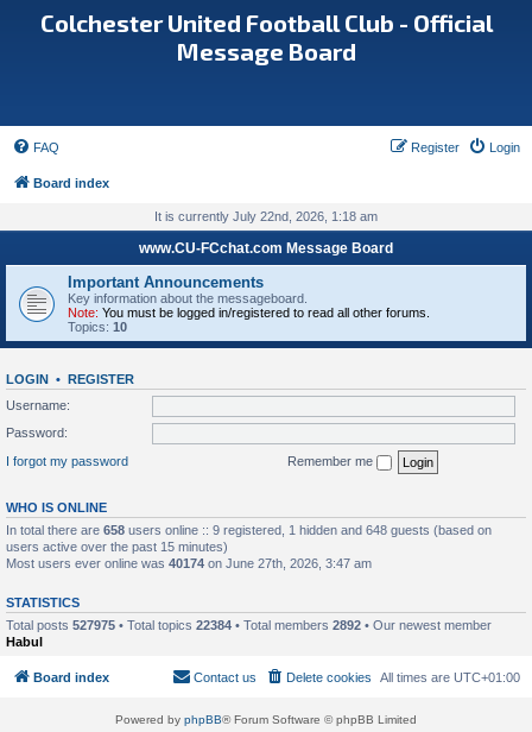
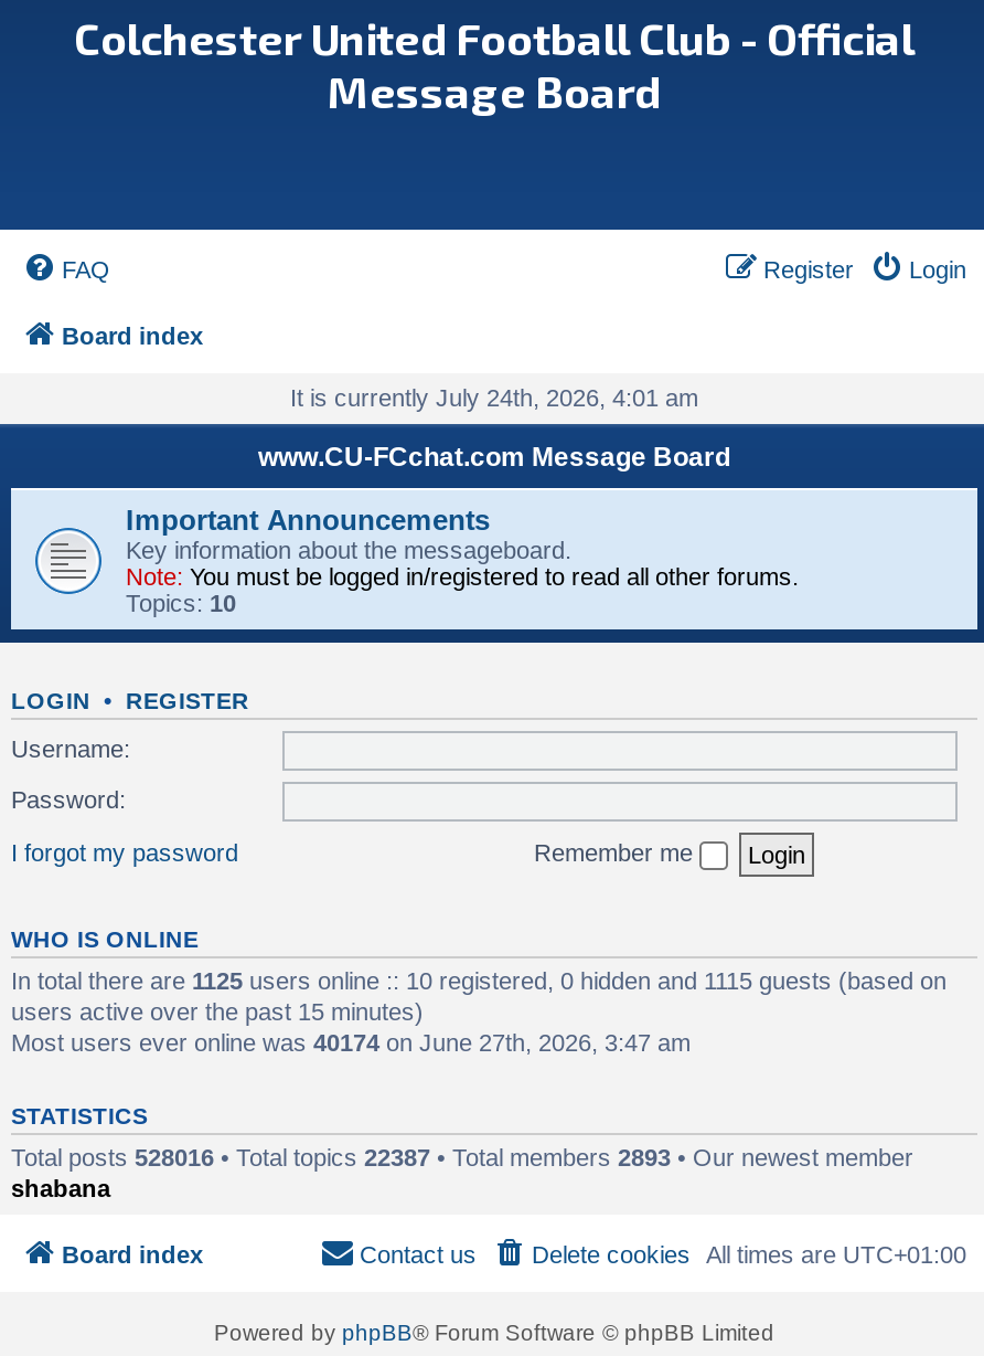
[154,209,378,223] It is currently July 22nd, 2026, 1:18 am -> [290,384,698,411] It is currently July 24th, 2026, 4:01 am
[6,522,492,537] In total there are 658 users online :: 9 registered, 1 hidden and 648 guests (based on -> [11,966,946,993] In total there are 1125 users online :: 10 registered, 0 hidden and 1115 guests (based on
[6,617,492,648] Total posts 527975 • Total topics 22384 • Total members 2892 • Our newest member | Habul -> [11,1143,913,1200] Total posts 528016 • Total topics 22387 • Total members 2893 • Our newest member | shabana

